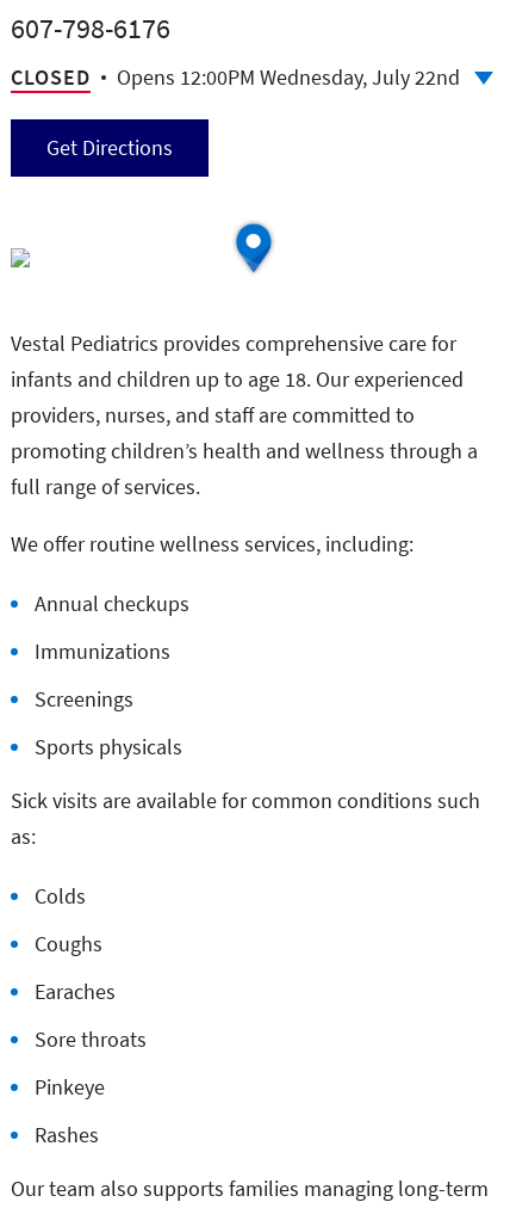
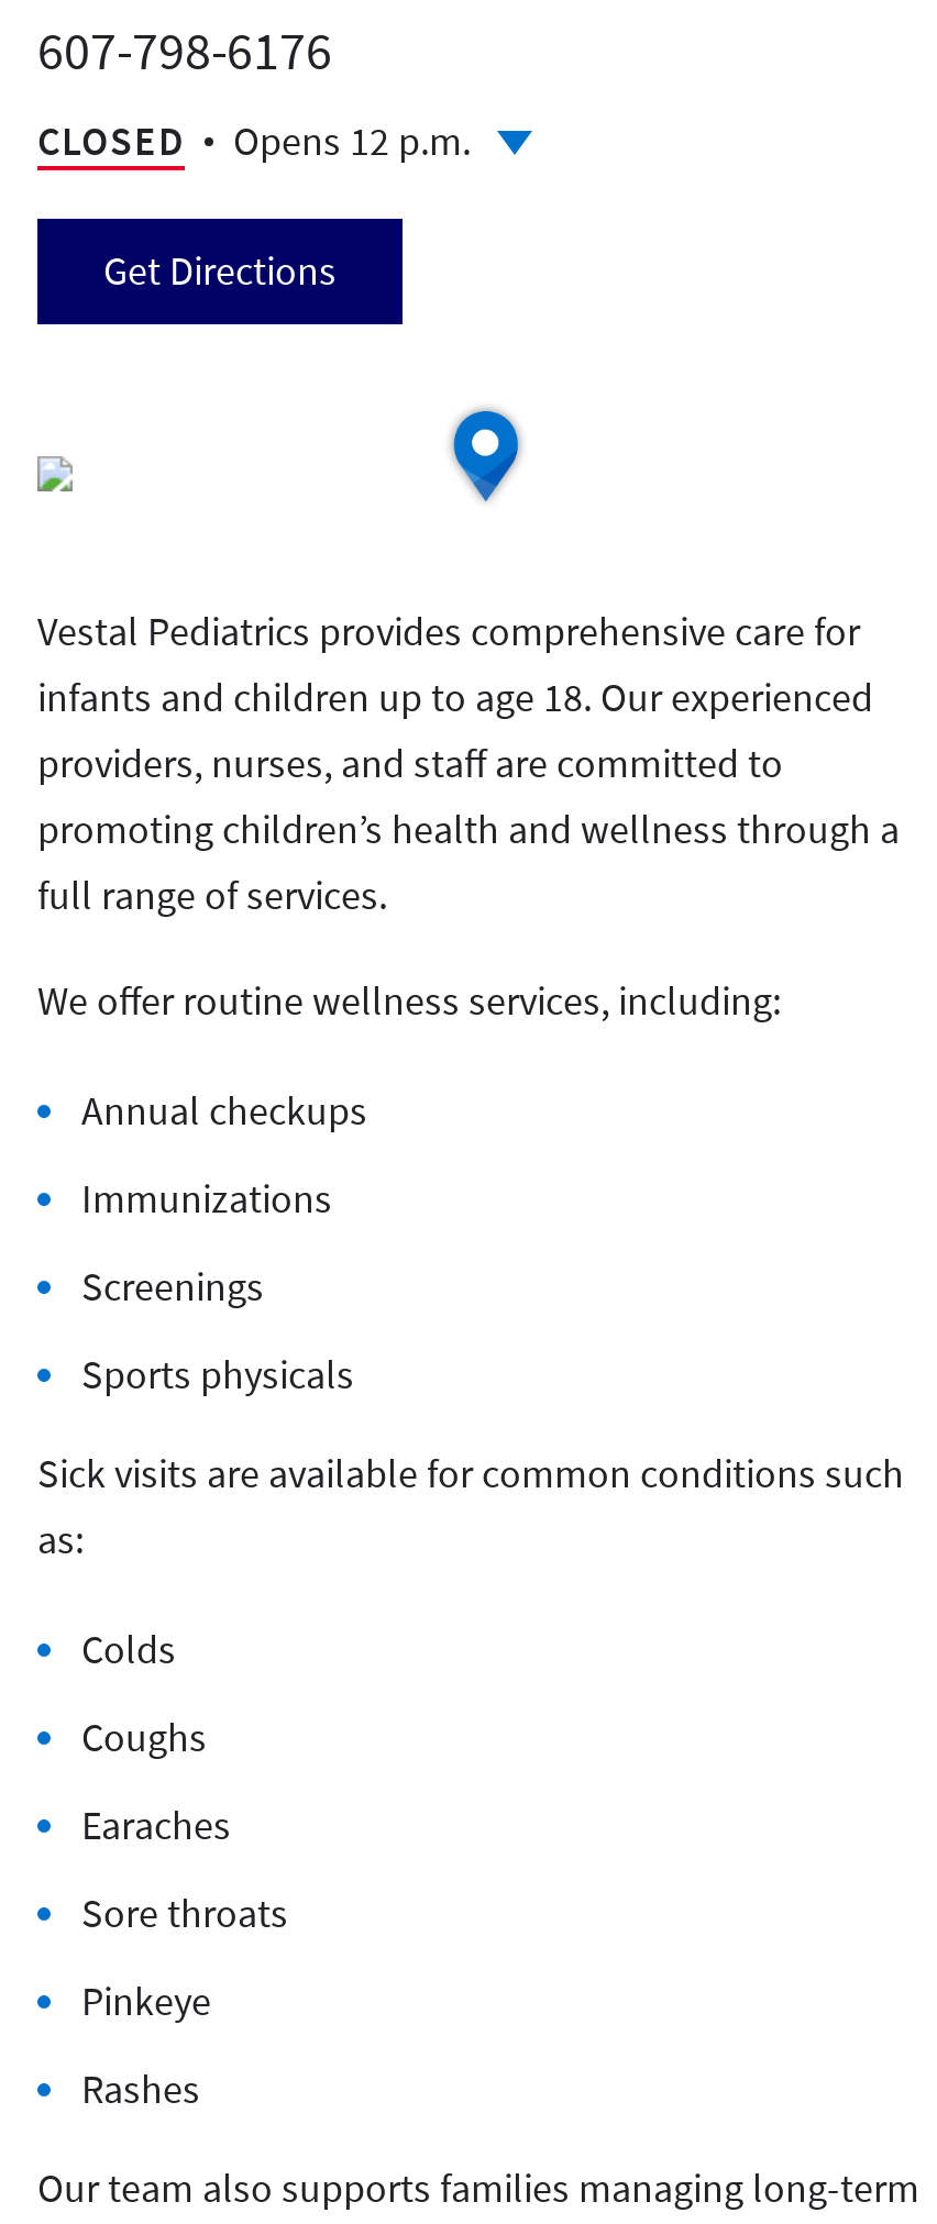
[117,63,460,91] Opens 12:00PM Wednesday, July 22nd -> [233,115,471,166] Opens 12 p.m.

